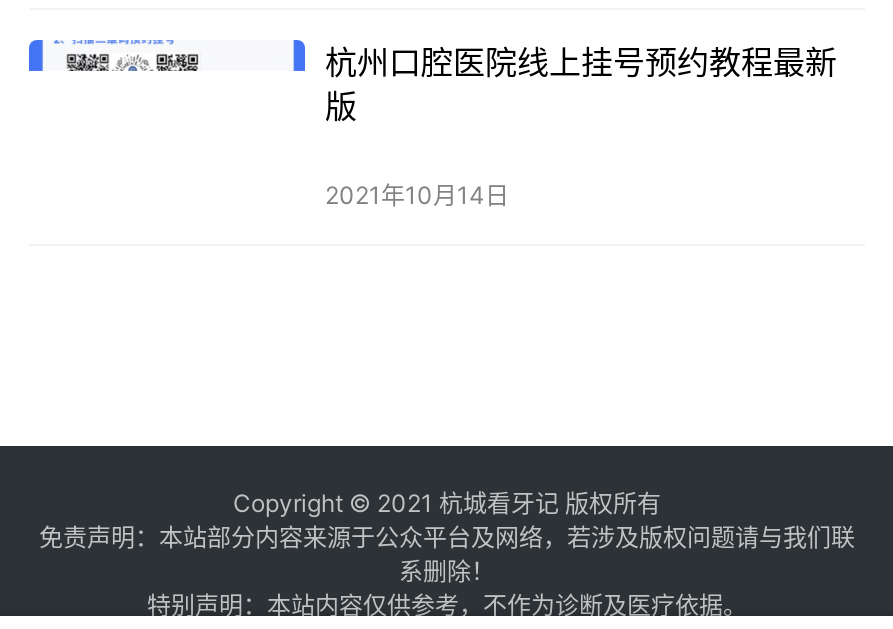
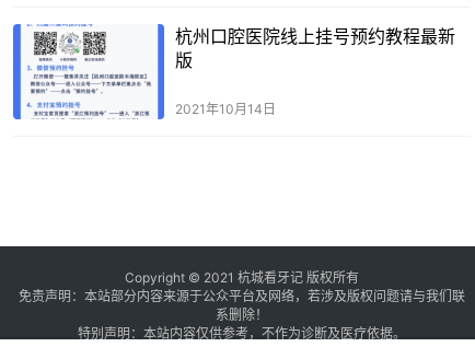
none -> [12,39,165,120] [image]

